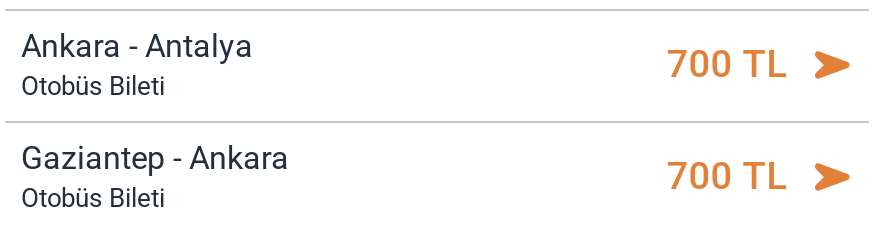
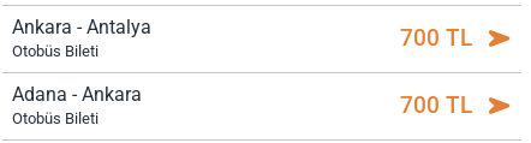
[21,139,289,177] Gaziantep - Ankara -> [12,83,142,106] Adana - Ankara

